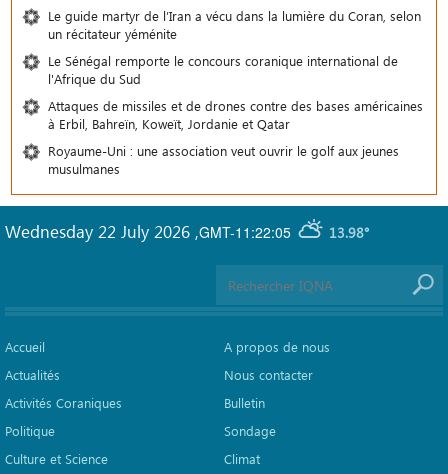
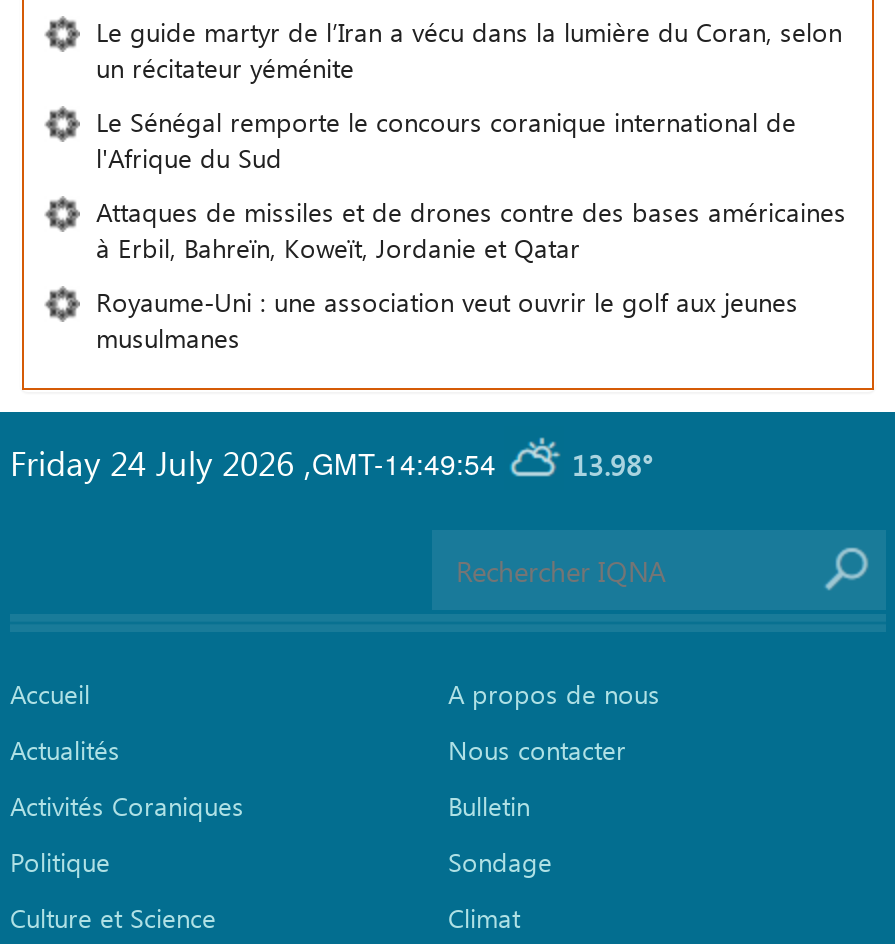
[5,220,199,242] Wednesday 22 July 2026, -> [10,441,312,485] Friday 24 July 2026,
[199,222,291,242] GMT-11:22:05 -> [312,444,496,484] GMT-14:49:54

